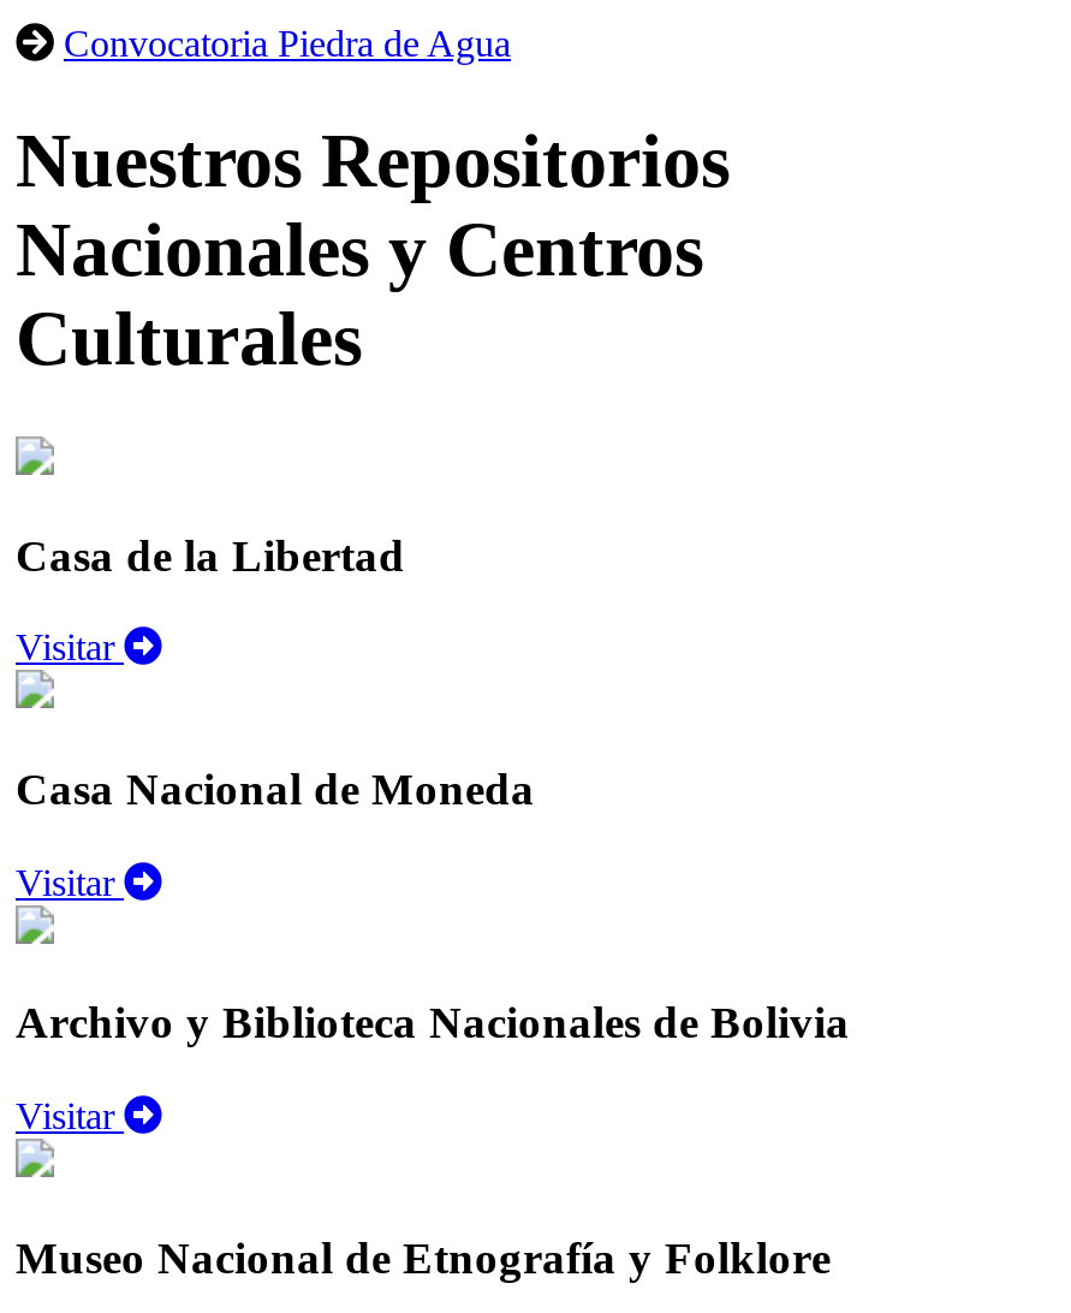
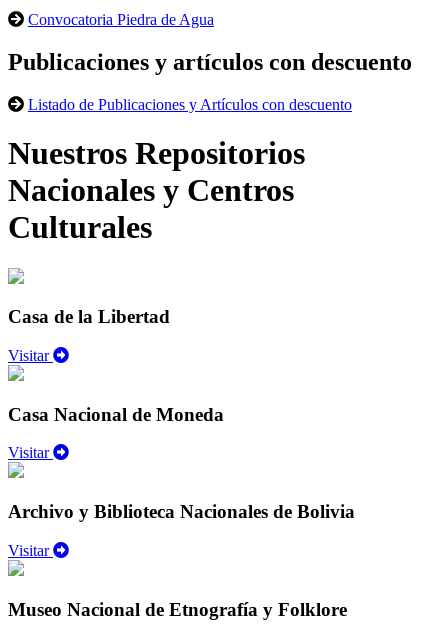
none -> [8,49,412,113] Publicaciones y artículos con descuento | Listado de Publicaciones y Artículos con descuento

